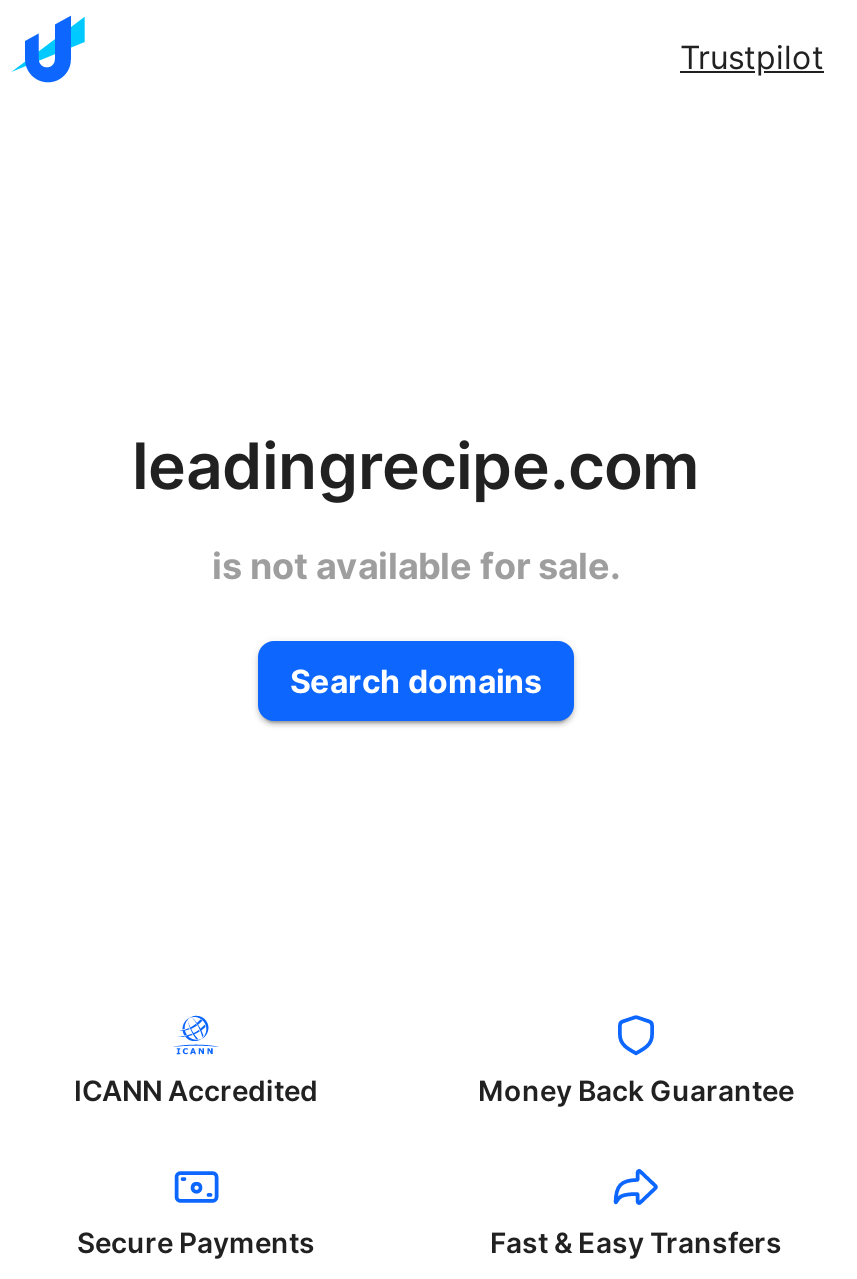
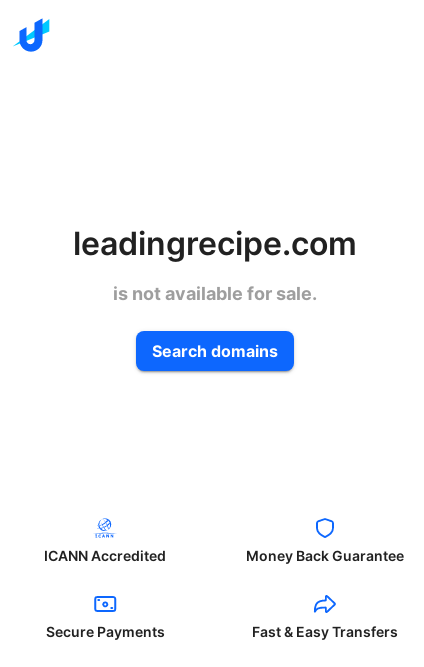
[680,37,824,77] Trustpilot -> none

